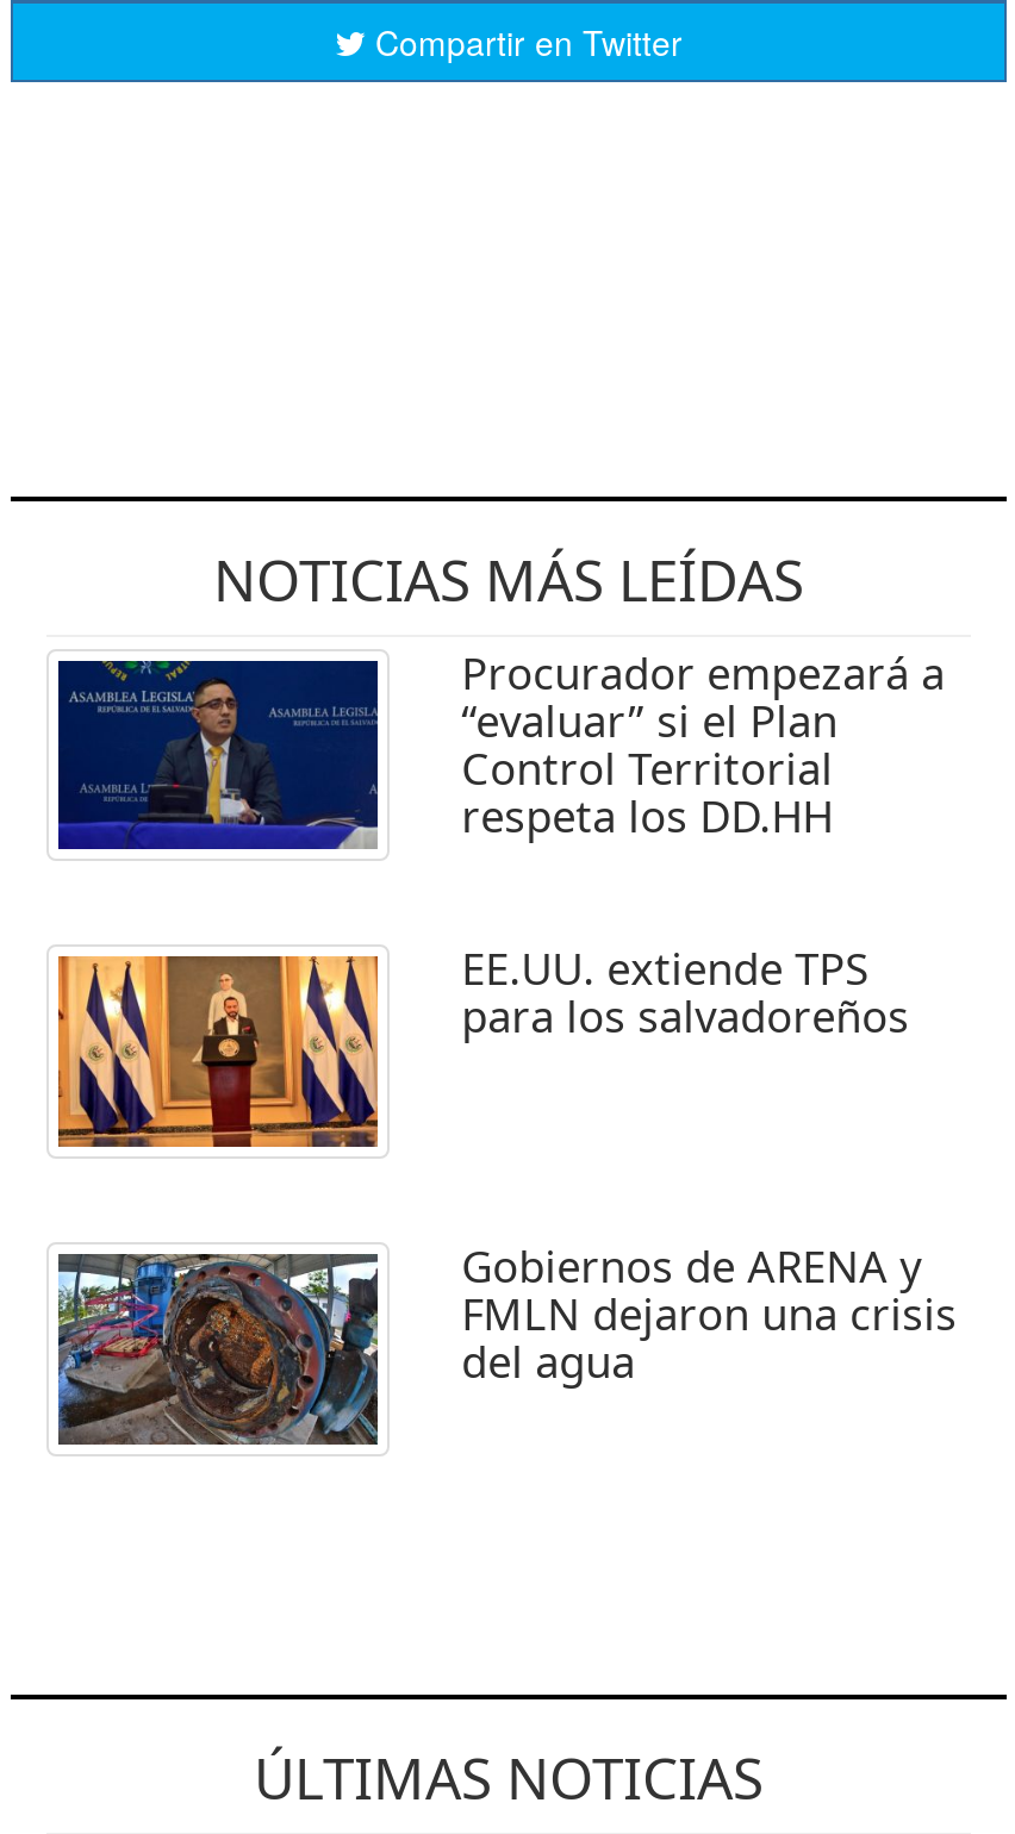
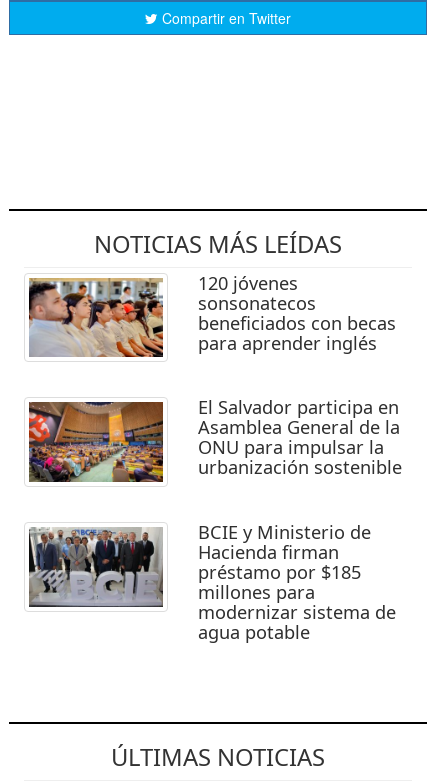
[58,644,945,851] [image] | Procurador empezará a | “evaluar” si el Plan | Control Territorial | respeta los DD.HH -> [28,271,396,358] [image] | 120 jóvenes | sonsonatecos | beneficiados con becas | para aprender inglés
[56,941,909,1149] [image] | EE.UU. extiende TPS | para los salvadoreños -> [28,395,402,483] [image] | El Salvador participa en | Asamblea General de la | ONU para impulsar la | urbanización sostenible
[56,1237,957,1445] [image] | Gobiernos de ARENA y | FMLN dejaron una crisis | del agua -> [29,520,396,644] [image] | BCIE y Ministerio de | Hacienda firman | préstamo por $185 | millones para | modernizar sistema de | agua potable

